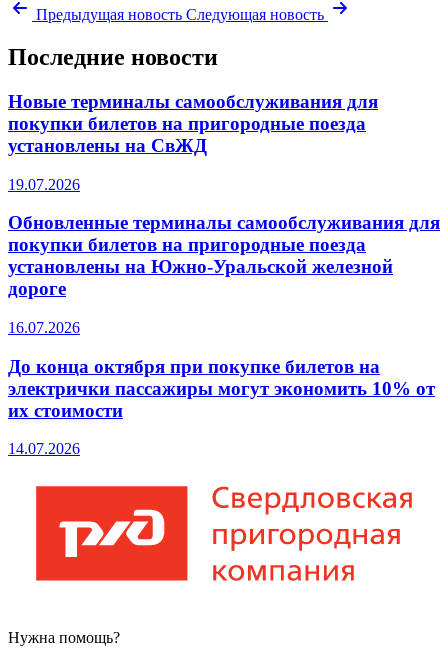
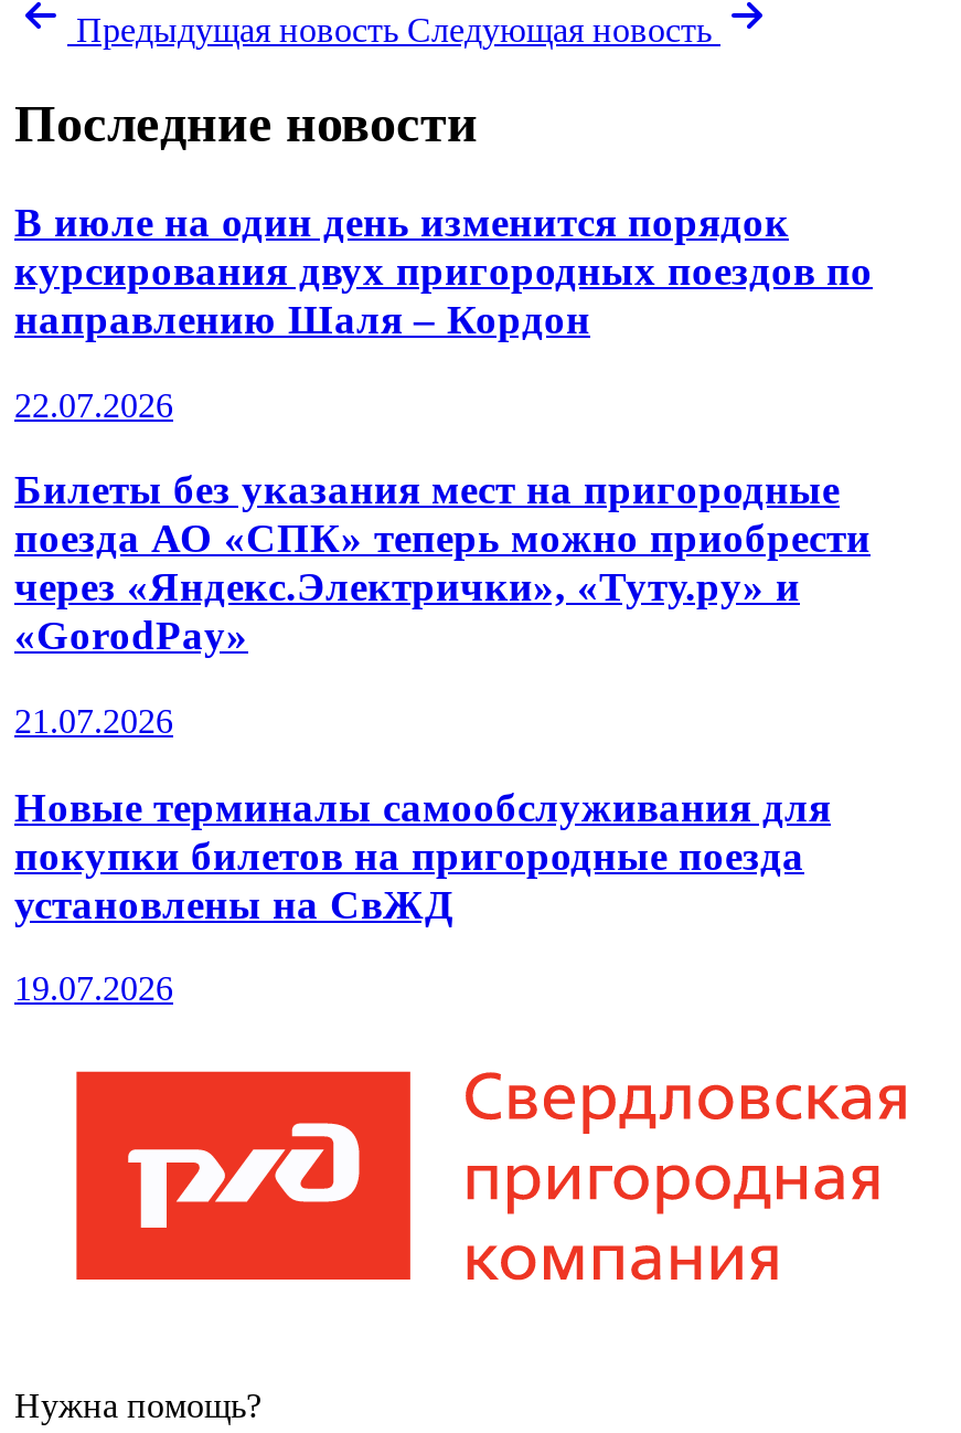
none -> [14,198,873,740] В июле на один день изменится порядок | курсирования двух пригородных поездов по | направлению Шаля – Кордон | 22.07.2026 | Билеты без указания мест на пригородные | поезда АО «СПК» теперь можно приобрести | через «Яндекс.Электрички», «Туту.ру» и | «GorodPay» | 21.07.2026
moved [8,91,378,193] -> [14,783,831,1008]: Новые терминалы самообслуживания для | покупки билетов на пригородные поезда | установлены на СвЖД | 19.07.2026
[8,212,440,457] Обновленные терминалы самообслуживания для | покупки билетов на пригородные поезда | установлены на Южно-Уральской железной | дороге | 16.07.2026 | До конца октября при покупке билетов на | электрички пассажиры могут экономить 10% от | их стоимости | 14.07.2026 -> none

